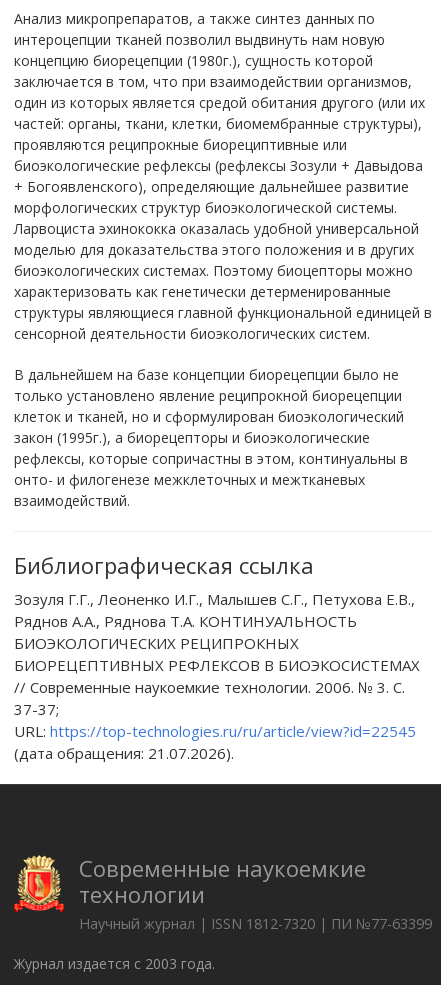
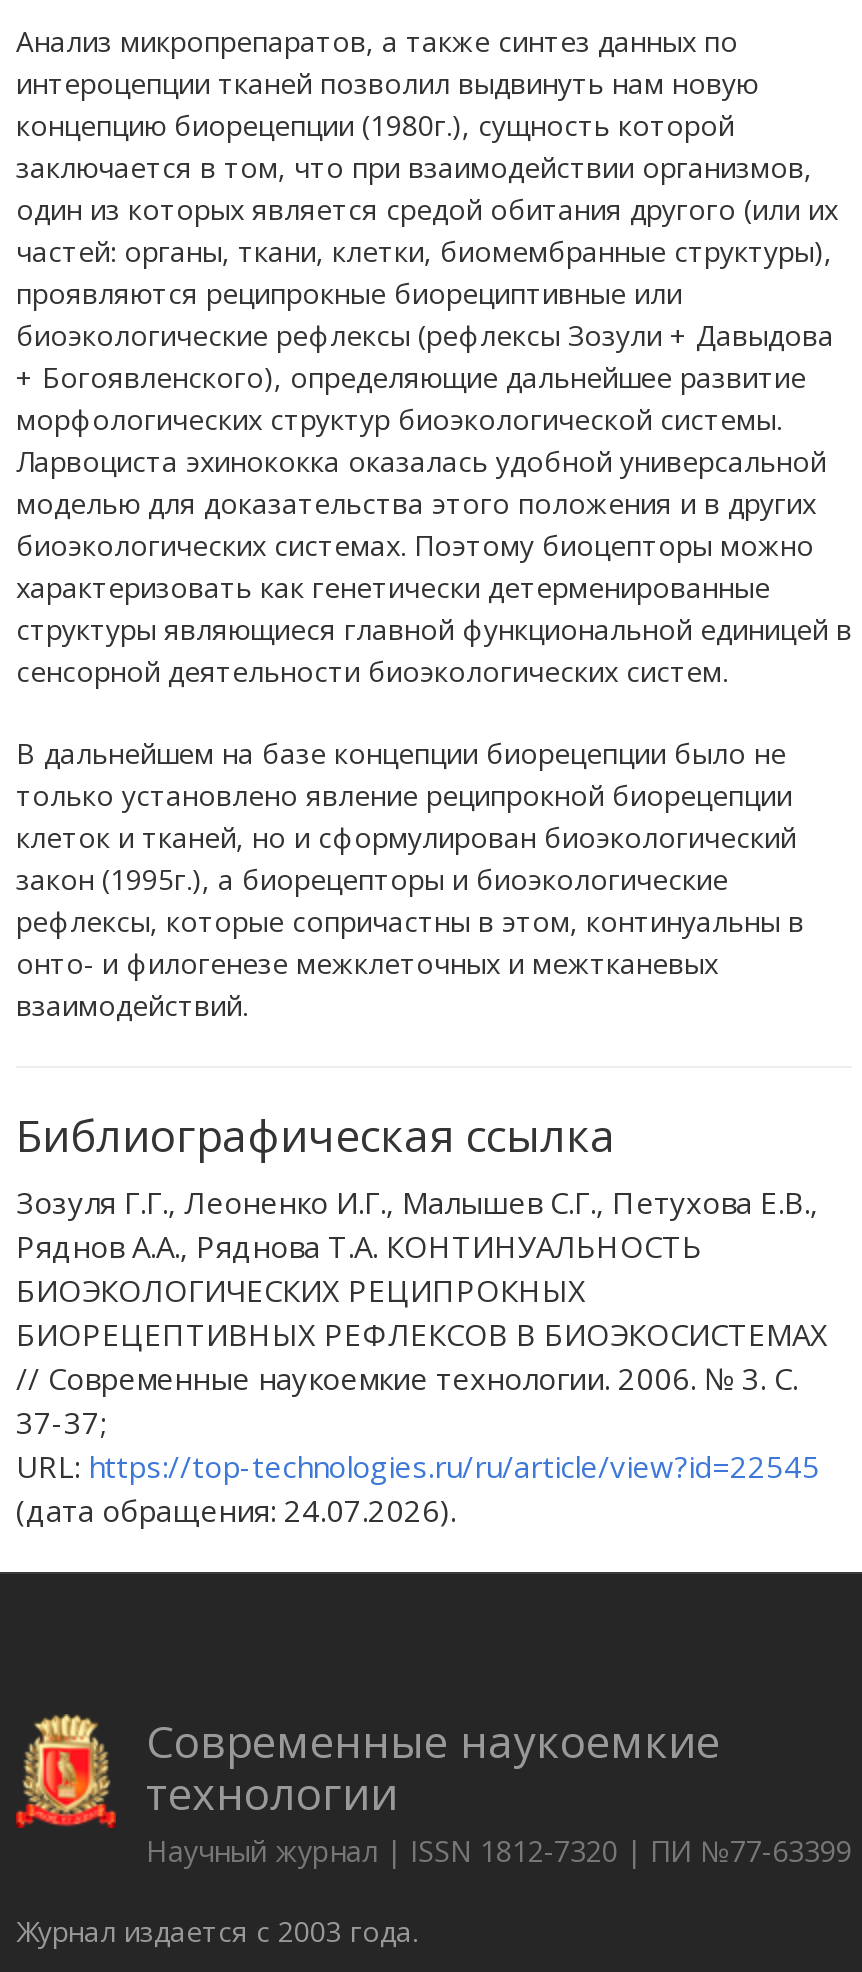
[14,743,234,763] (дата обращения: 21.07.2026). -> [16,1490,456,1530] (дата обращения: 24.07.2026).

